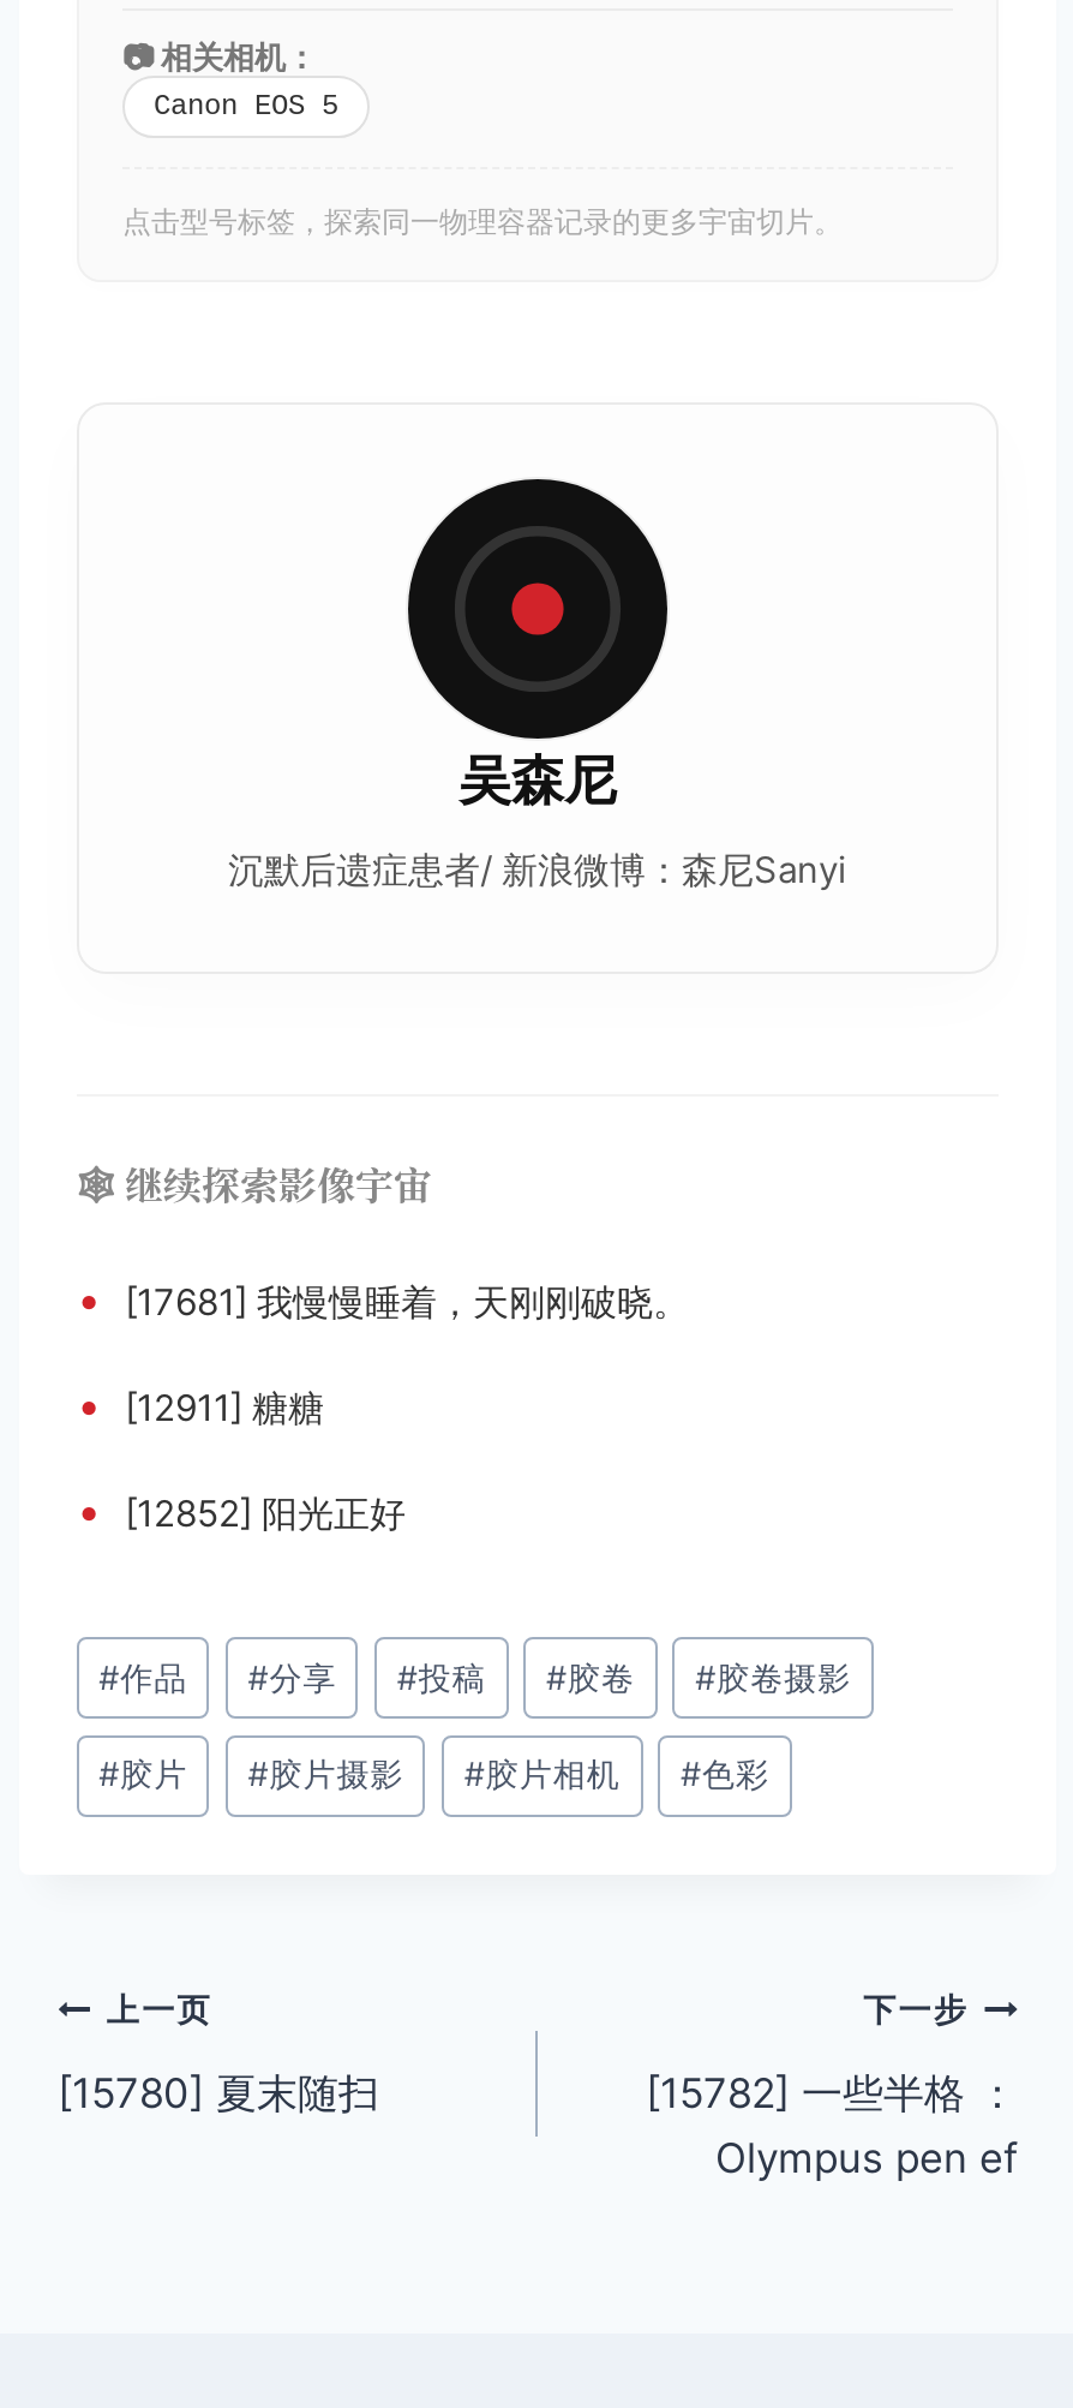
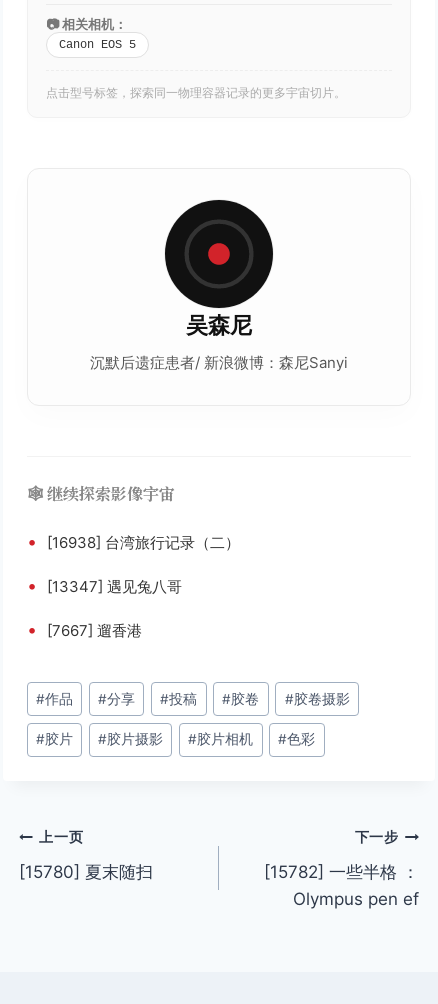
[77,1275,689,1326] • [17681] 我慢慢睡着，天刚刚破晓。 -> [27,531,240,552] • [16938] 台湾旅行记录（二）
[77,1381,324,1431] • [12911] 糖糖 -> [27,575,182,596] • [13347] 遇见兔八哥
[77,1487,406,1537] • [12852] 阳光正好 -> [27,619,142,640] • [7667] 遛香港

